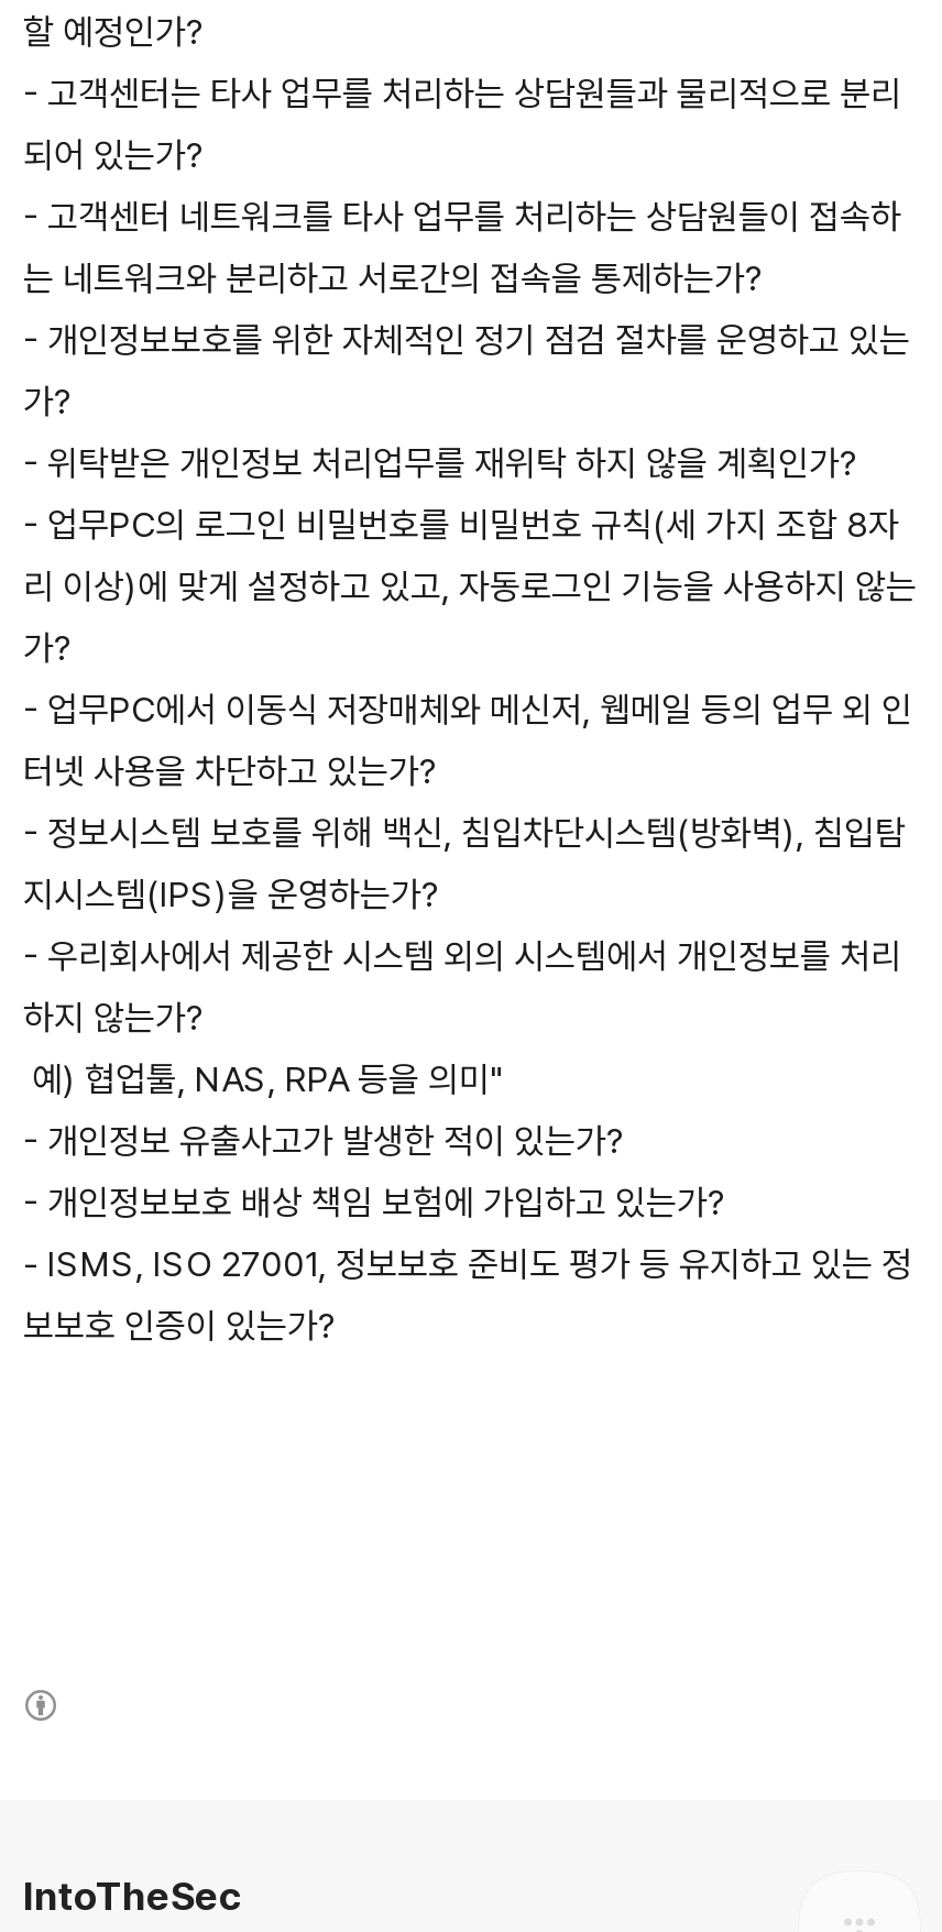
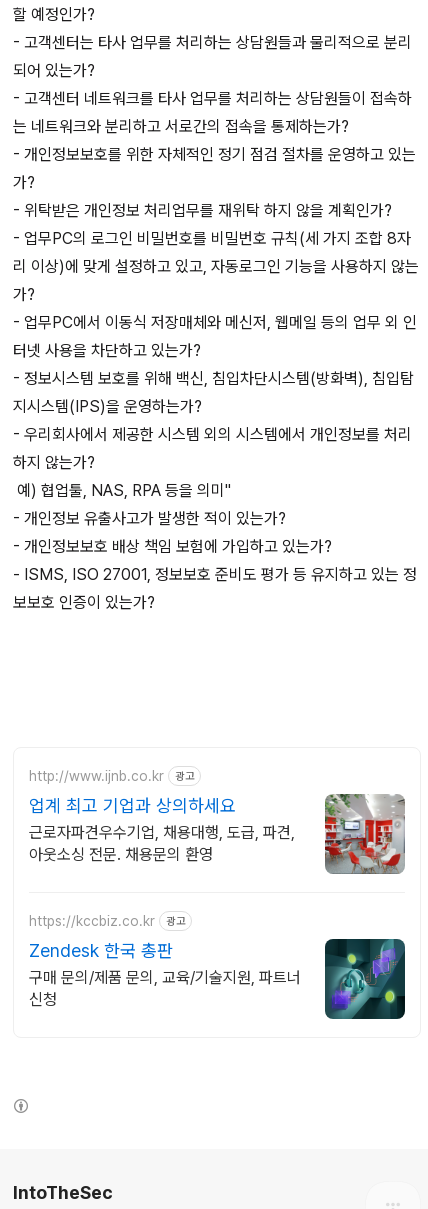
none -> [29,767,406,875] [image] | http://www.ijnb.co.kr | 광고 | 업계 최고 기업과 상의하세요 | 근로자파견우수기업, 채용대행, 도급, 파견, | 아웃소싱 전문. 채용문의 환영
none -> [29,912,406,1020] [image] | https://kccbiz.co.kr | 광고 | Zendesk 한국 총판 | 구매 문의/제품 문의, 교육/기술지원, 파트너 | 신청

